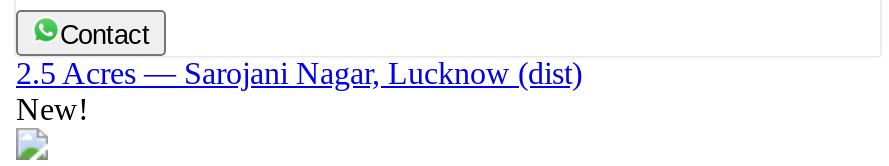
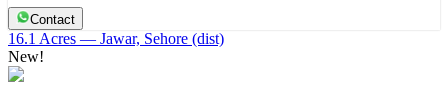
[16,57,582,91] 2.5 Acres— Sarojani Nagar, Lucknow (dist) -> [8,30,224,47] 16.1 Acres— Jawar, Sehore (dist)

